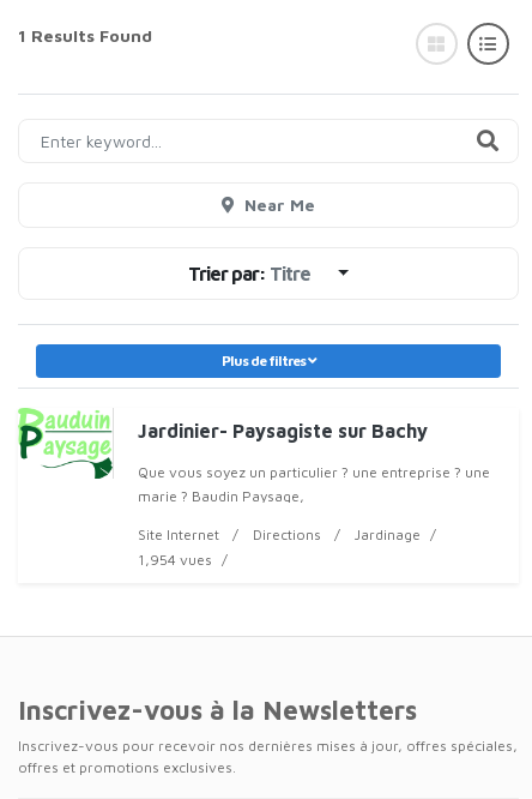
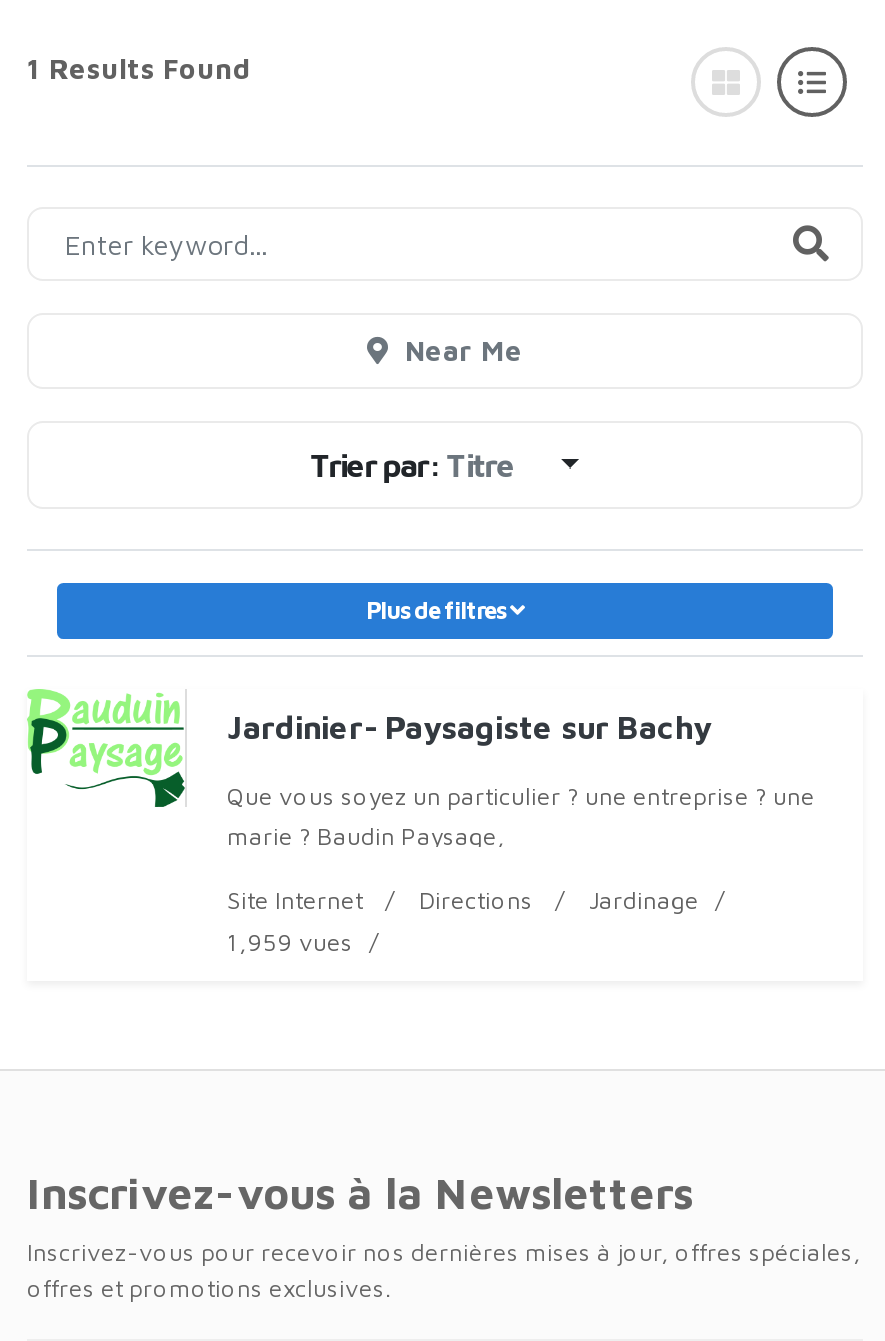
[138,551,212,569] 1,954 vues -> [227,927,353,957] 1,959 vues

